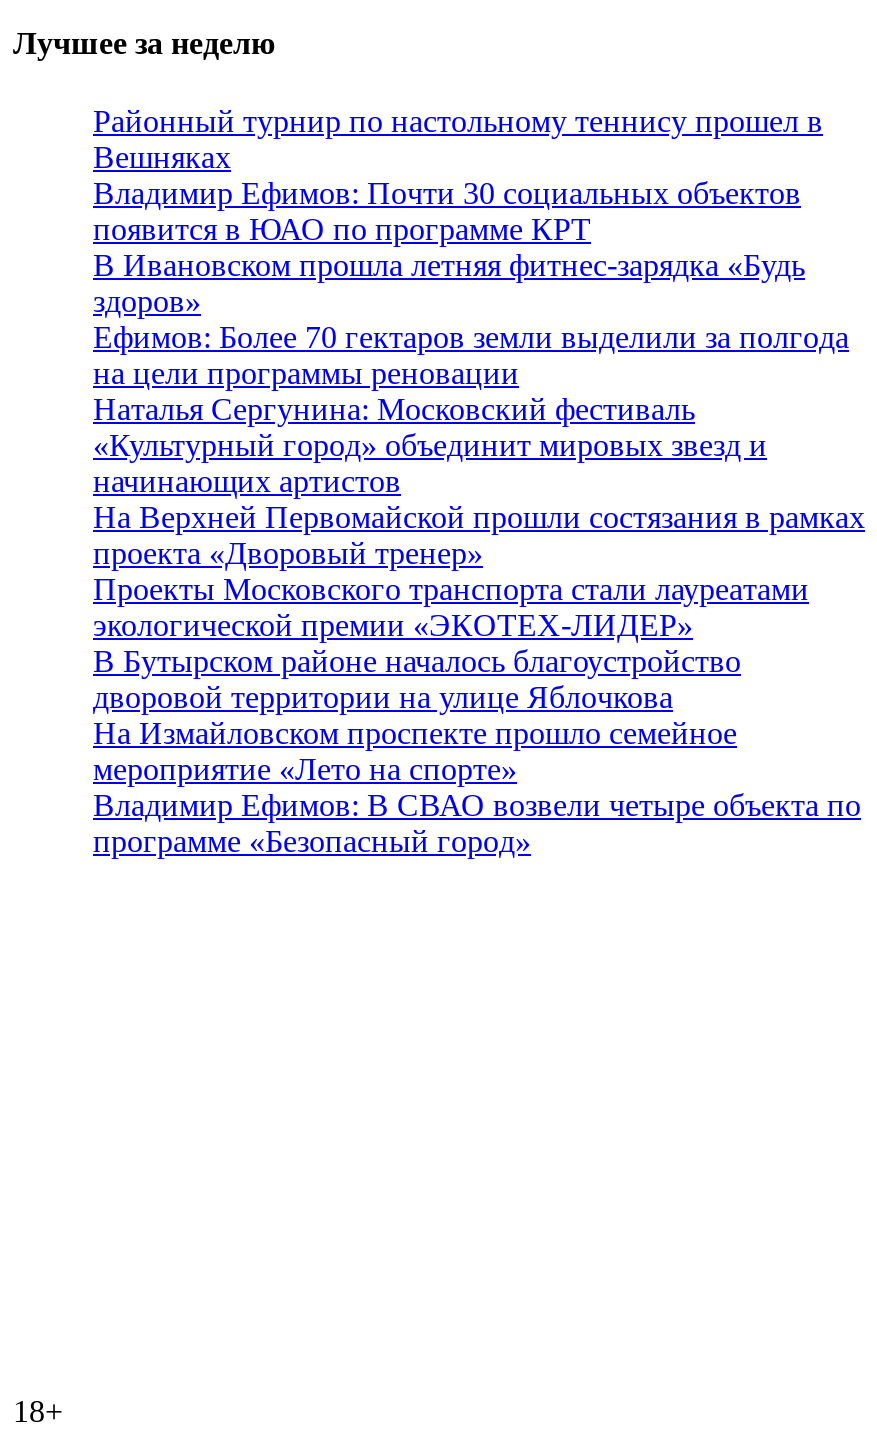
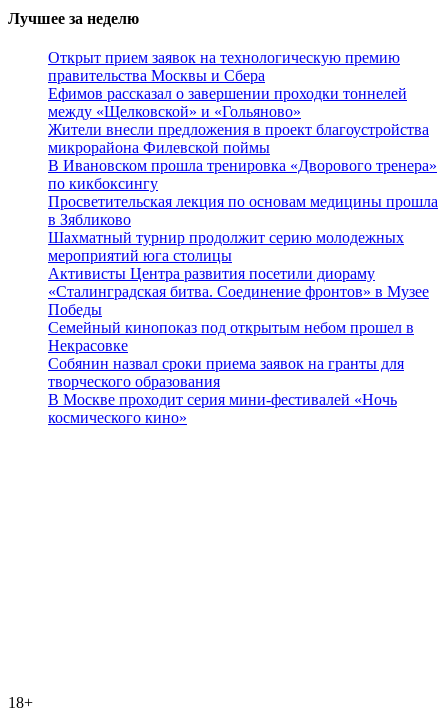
[93,104,865,858] Районный турнир по настольному теннису прошел в | Вешняках | Владимир Ефимов: Почти 30 социальных объектов | появится в ЮАО по программе КРТ | В Ивановском прошла летняя фитнес-зарядка «Будь | здоров» | Ефимов: Более 70 гектаров земли выделили за полгода | на цели программы реновации | Наталья Сергунина: Московский фестиваль | «Культурный город» объединит мировых звезд и | начинающих артистов | На Верхней Первомайской прошли состязания в рамках | проекта «Дворовый тренер» | Проекты Московского транспорта стали лауреатами | экологической премии «ЭКОТЕХ-ЛИДЕР» | В Бутырском районе началось благоустройство | дворовой территории на улице Яблочкова | На Измайловском проспекте прошло семейное | мероприятие «Лето на спорте» | Владимир Ефимов: В СВАО возвели четыре объекта по | программе «Безопасный город» -> [48,49,438,426] Открыт прием заявок на технологическую премию | правительства Москвы и Сбера | Ефимов рассказал о завершении проходки тоннелей | между «Щелковской» и «Гольяново» | Жители внесли предложения в проект благоустройства | микрорайона Филевской поймы | В Ивановском прошла тренировка «Дворового тренера» | по кикбоксингу | Просветительская лекция по основам медицины прошла | в Зябликово | Шахматный турнир продолжит серию молодежных | мероприятий юга столицы | Активисты Центра развития посетили диораму | «Сталинградская битва. Соединение фронтов» в Музее | Победы | Семейный кинопоказ под открытым небом прошел в | Некрасовке | Собянин назвал сроки приема заявок на гранты для | творческого образования | В Москве проходит серия мини-фестивалей «Ночь | космического кино»

